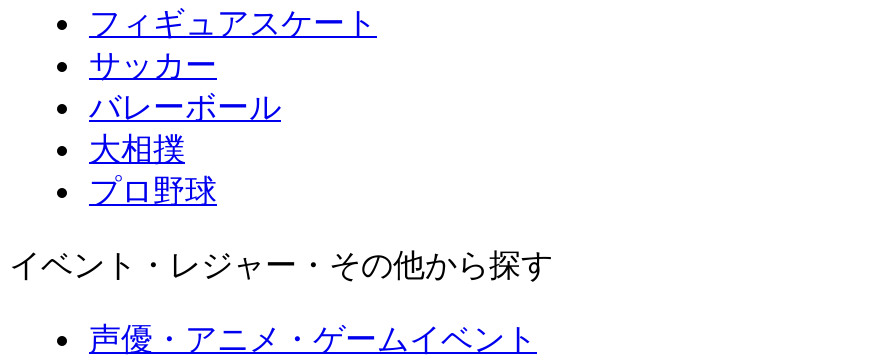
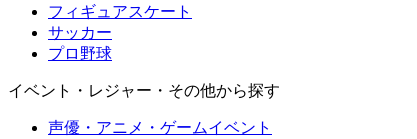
[89,91,281,167] バレーボール | 大相撲 -> none

